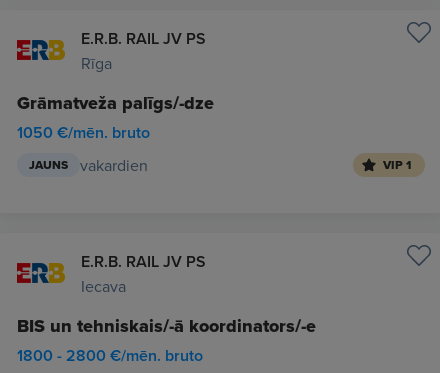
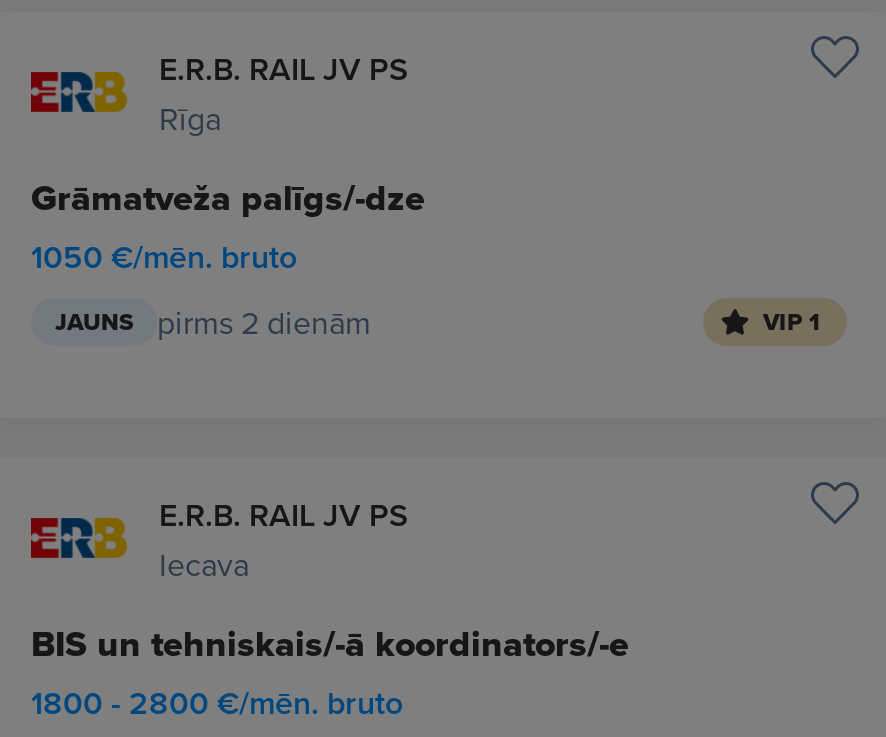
[80,154,148,176] vakardien -> [157,300,371,344] pirms 2 dienām

